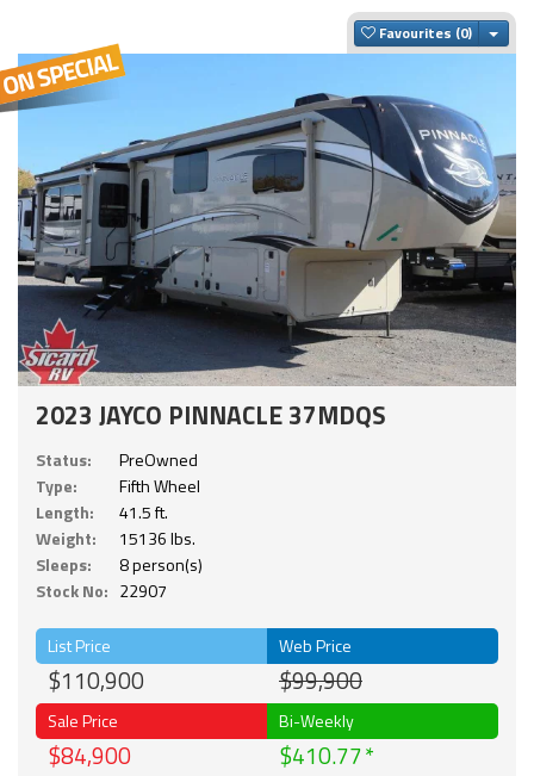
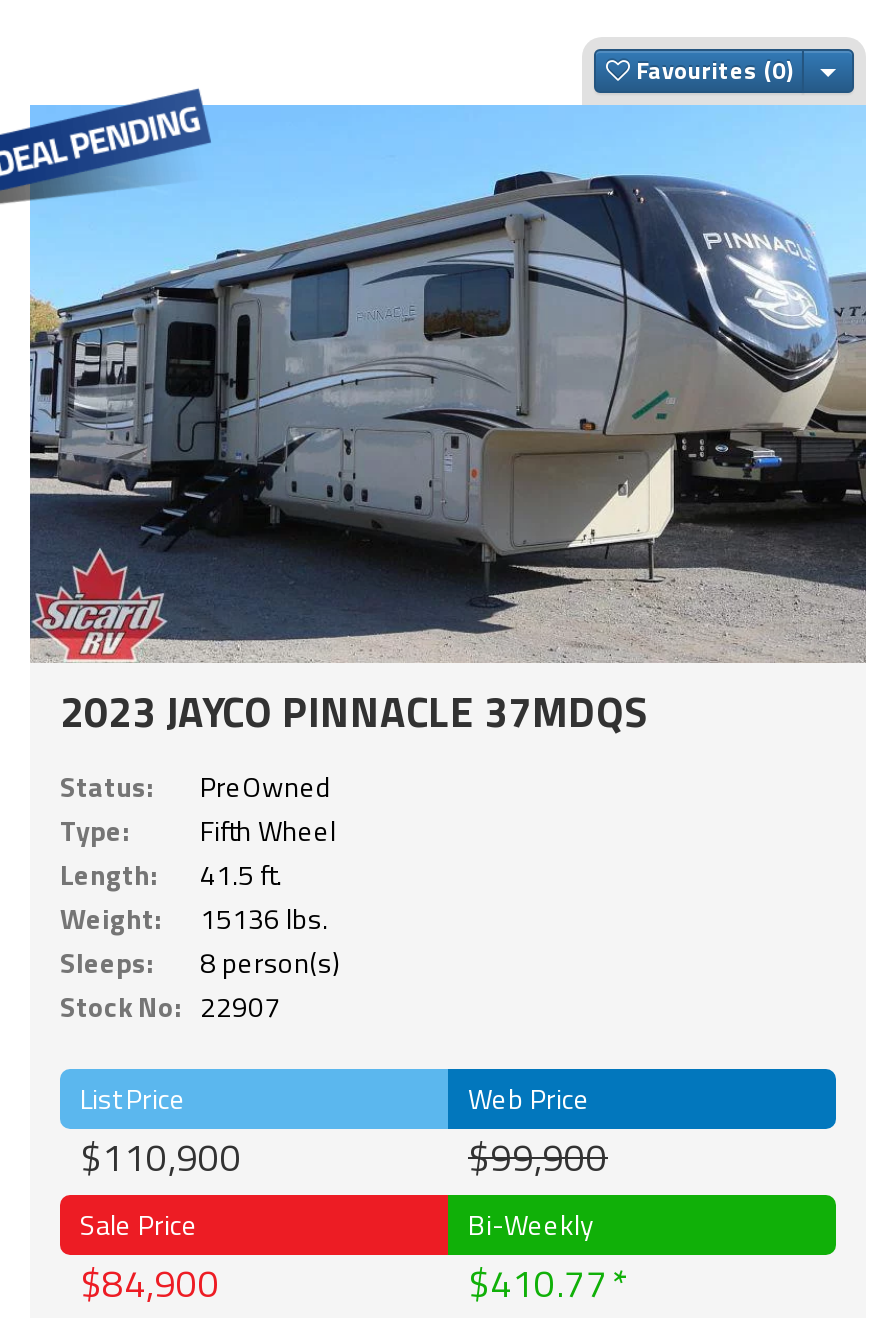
[4,43,126,105] [image] -> [6,88,212,192] [image]

